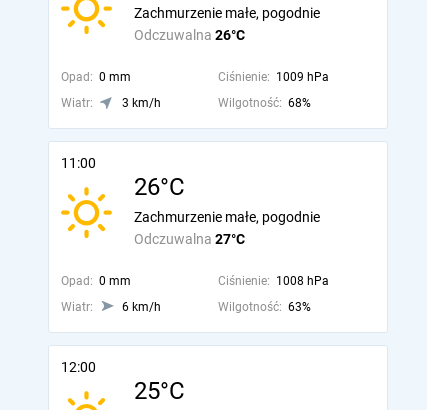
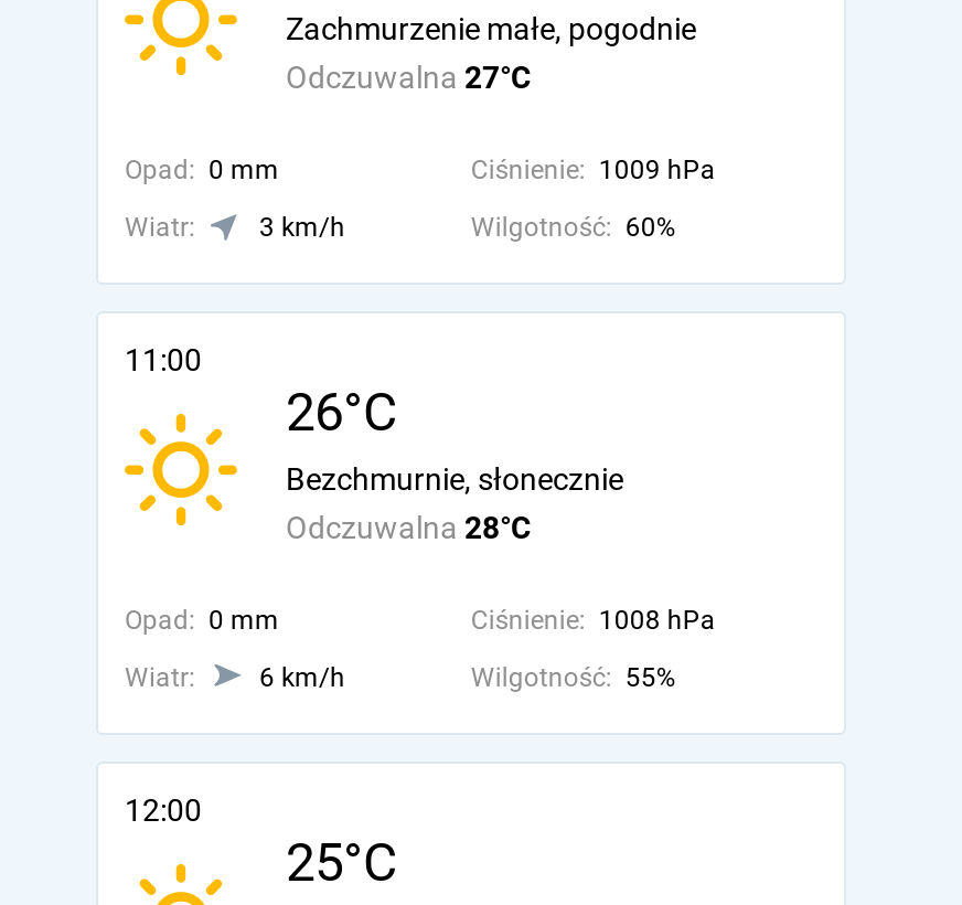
[134,27,245,43] Odczuwalna 26°C -> [286,60,531,95] Odczuwalna 27°C
[218,96,311,110] Wilgotność: 68% -> [471,212,676,243] Wilgotność: 60%
[134,209,320,225] Zachmurzenie małe, pogodnie -> [286,461,623,497] Bezchmurnie, słonecznie
[134,231,245,247] Odczuwalna 27°C -> [286,510,531,545] Odczuwalna 28°C
[218,300,311,314] Wilgotność: 63% -> [471,662,676,693] Wilgotność: 55%

